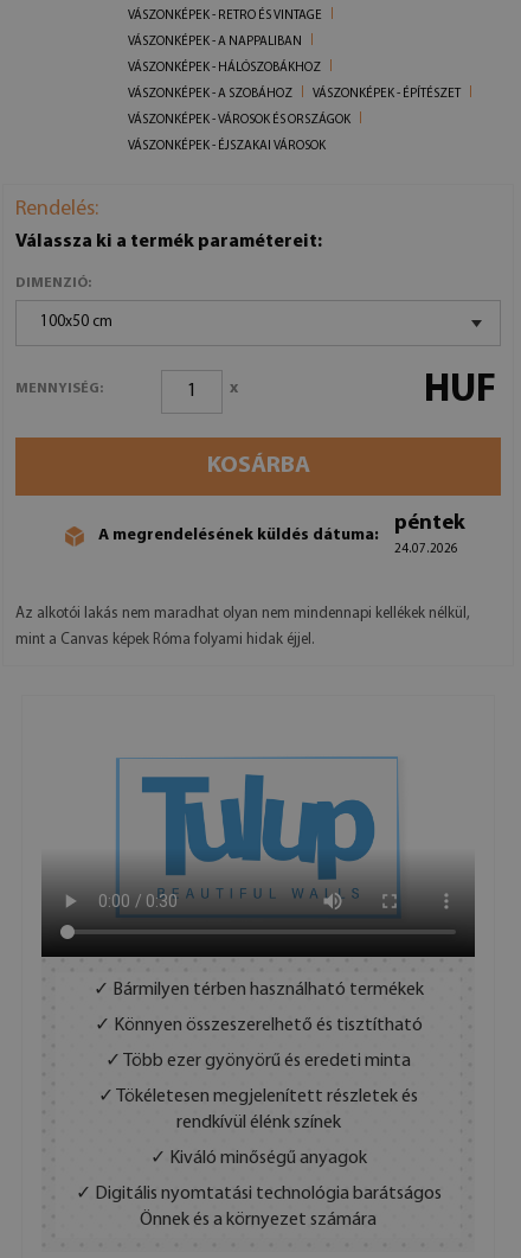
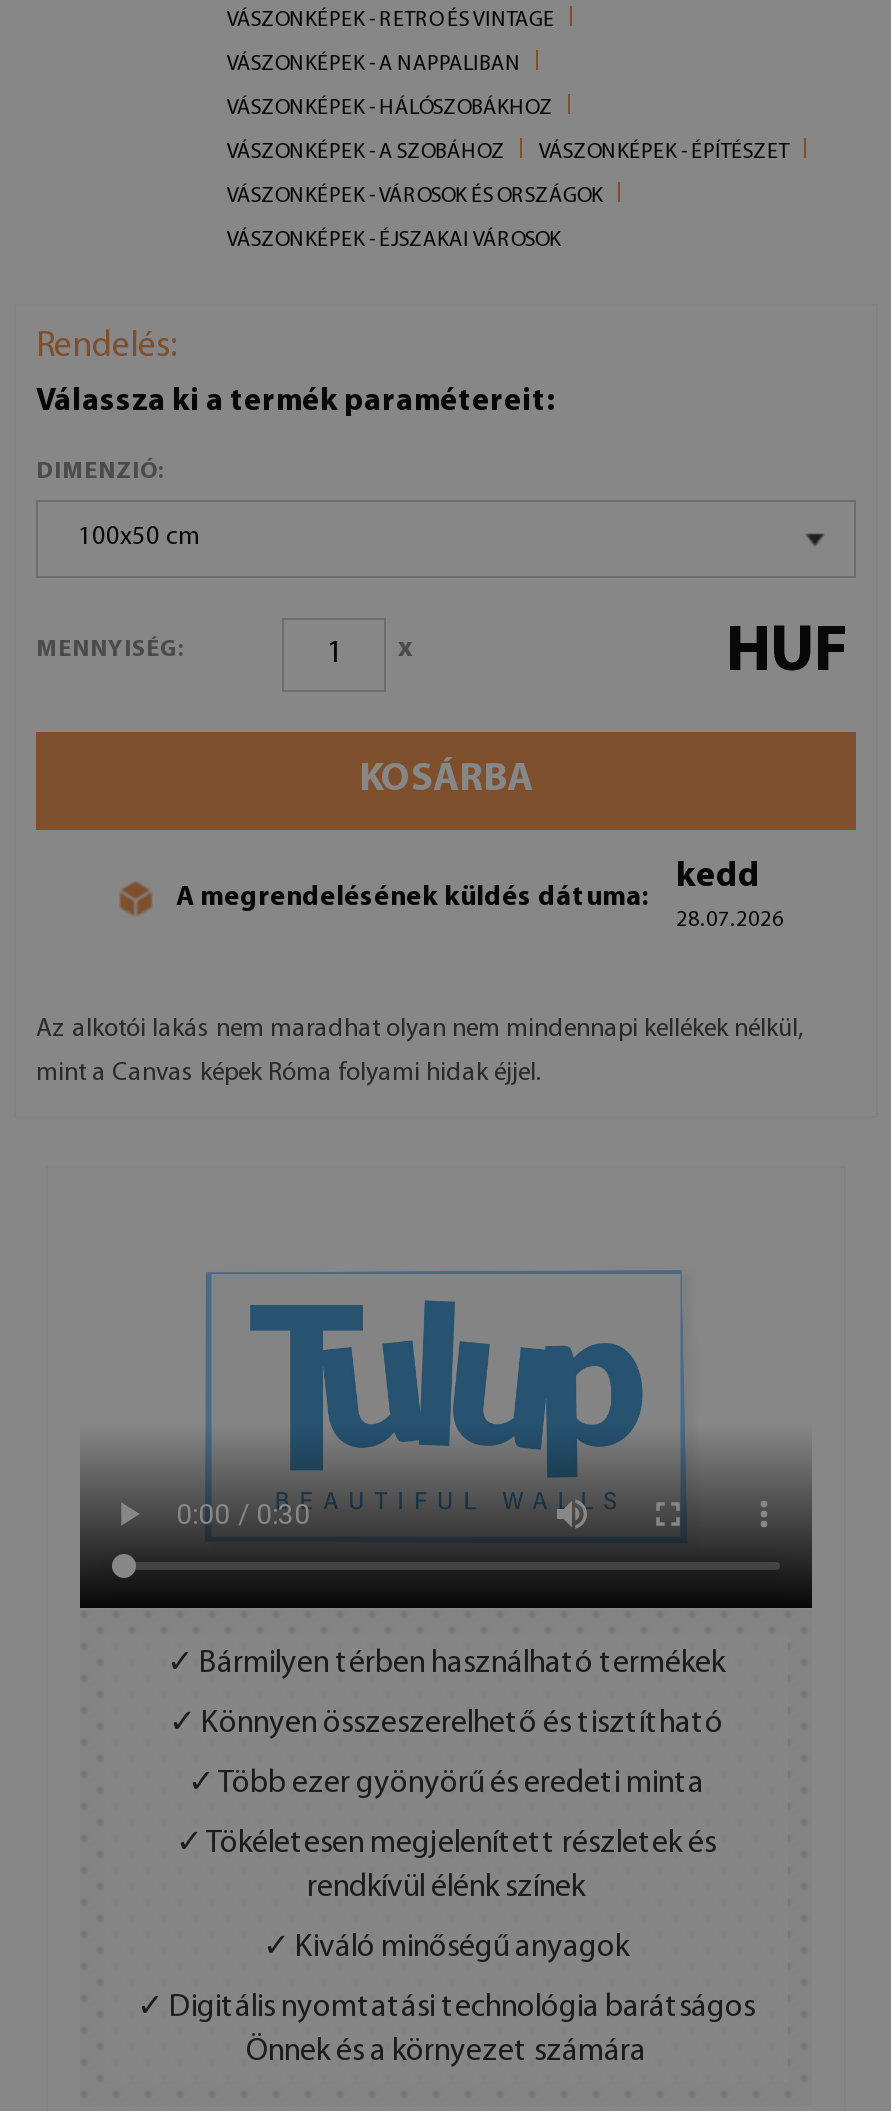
[394,512,465,556] péntek | 24.07.2026 -> [676,857,784,931] kedd | 28.07.2026

